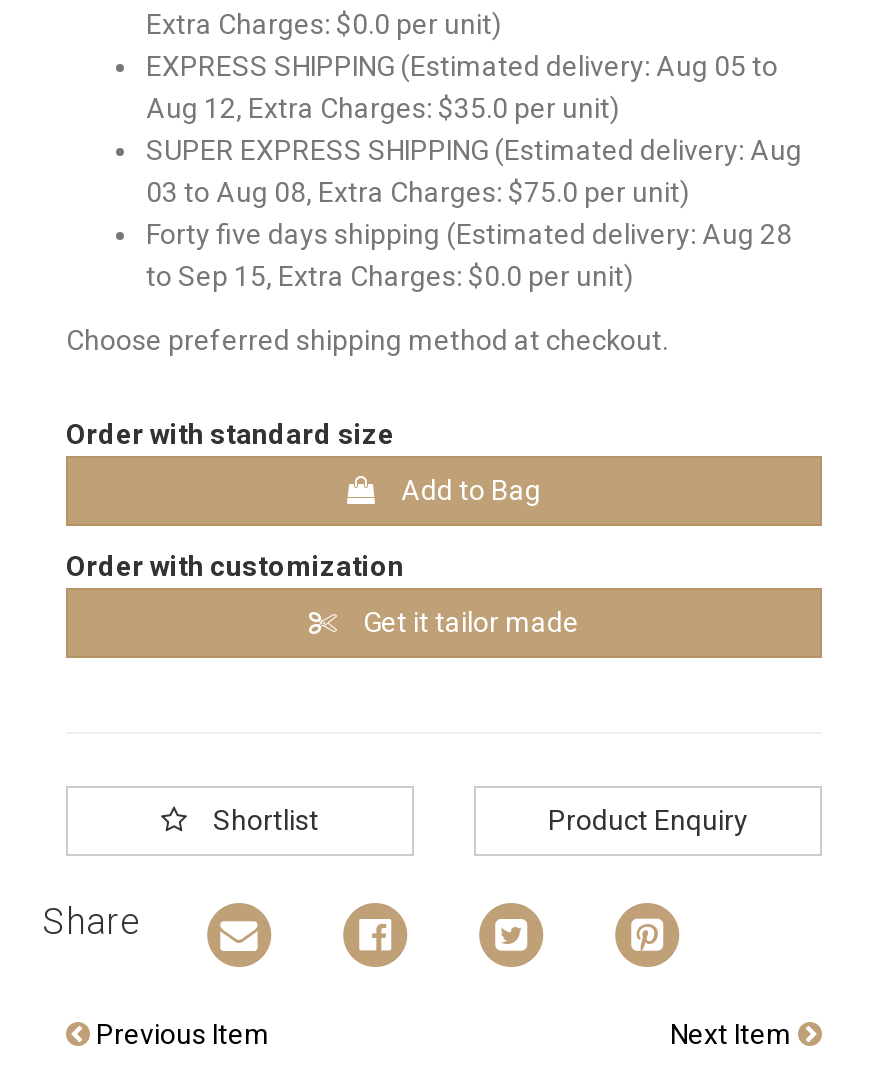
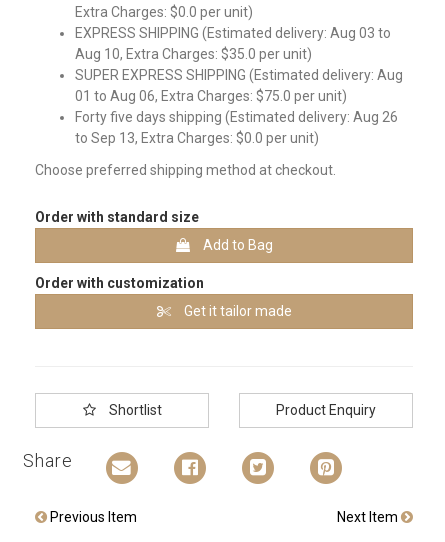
[146,50,778,82] EXPRESS SHIPPING (Estimated delivery: Aug 05 to -> [75,25,391,41] EXPRESS SHIPPING (Estimated delivery: Aug 03 to
[146,92,620,124] Aug 12, Extra Charges: $35.0 per unit) -> [75,46,312,62] Aug 10, Extra Charges: $35.0 per unit)
[146,176,690,208] 03 to Aug 08, Extra Charges: $75.0 per unit) -> [75,88,347,104] 01 to Aug 06, Extra Charges: $75.0 per unit)
[146,218,792,250] Forty five days shipping (Estimated delivery: Aug 28 -> [75,109,398,125] Forty five days shipping (Estimated delivery: Aug 26
[146,260,634,292] to Sep 15, Extra Charges: $0.0 per unit) -> [75,130,319,146] to Sep 13, Extra Charges: $0.0 per unit)

